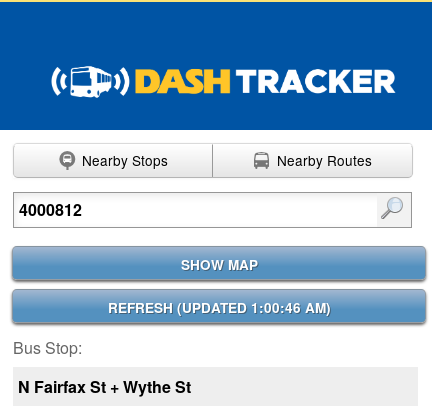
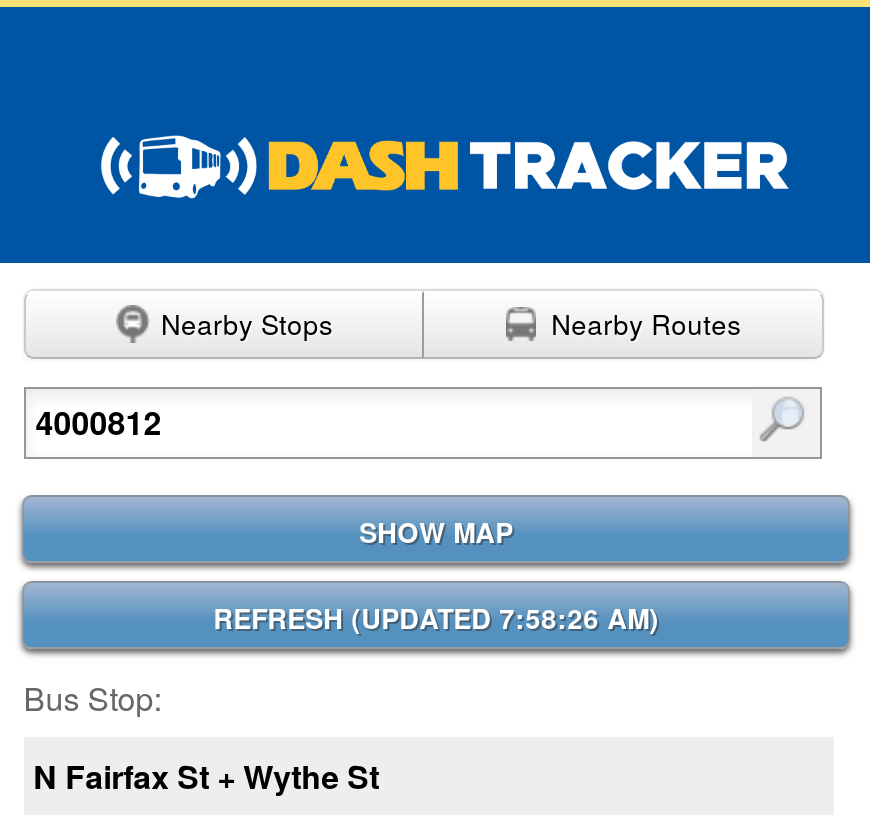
[108,298,331,317] REFRESH (UPDATED 1:00:46 AM) -> [213,600,659,638] REFRESH (UPDATED 7:58:26 AM)

